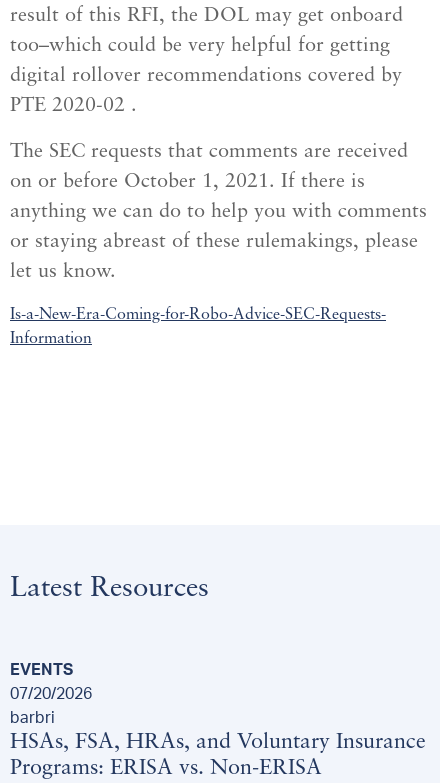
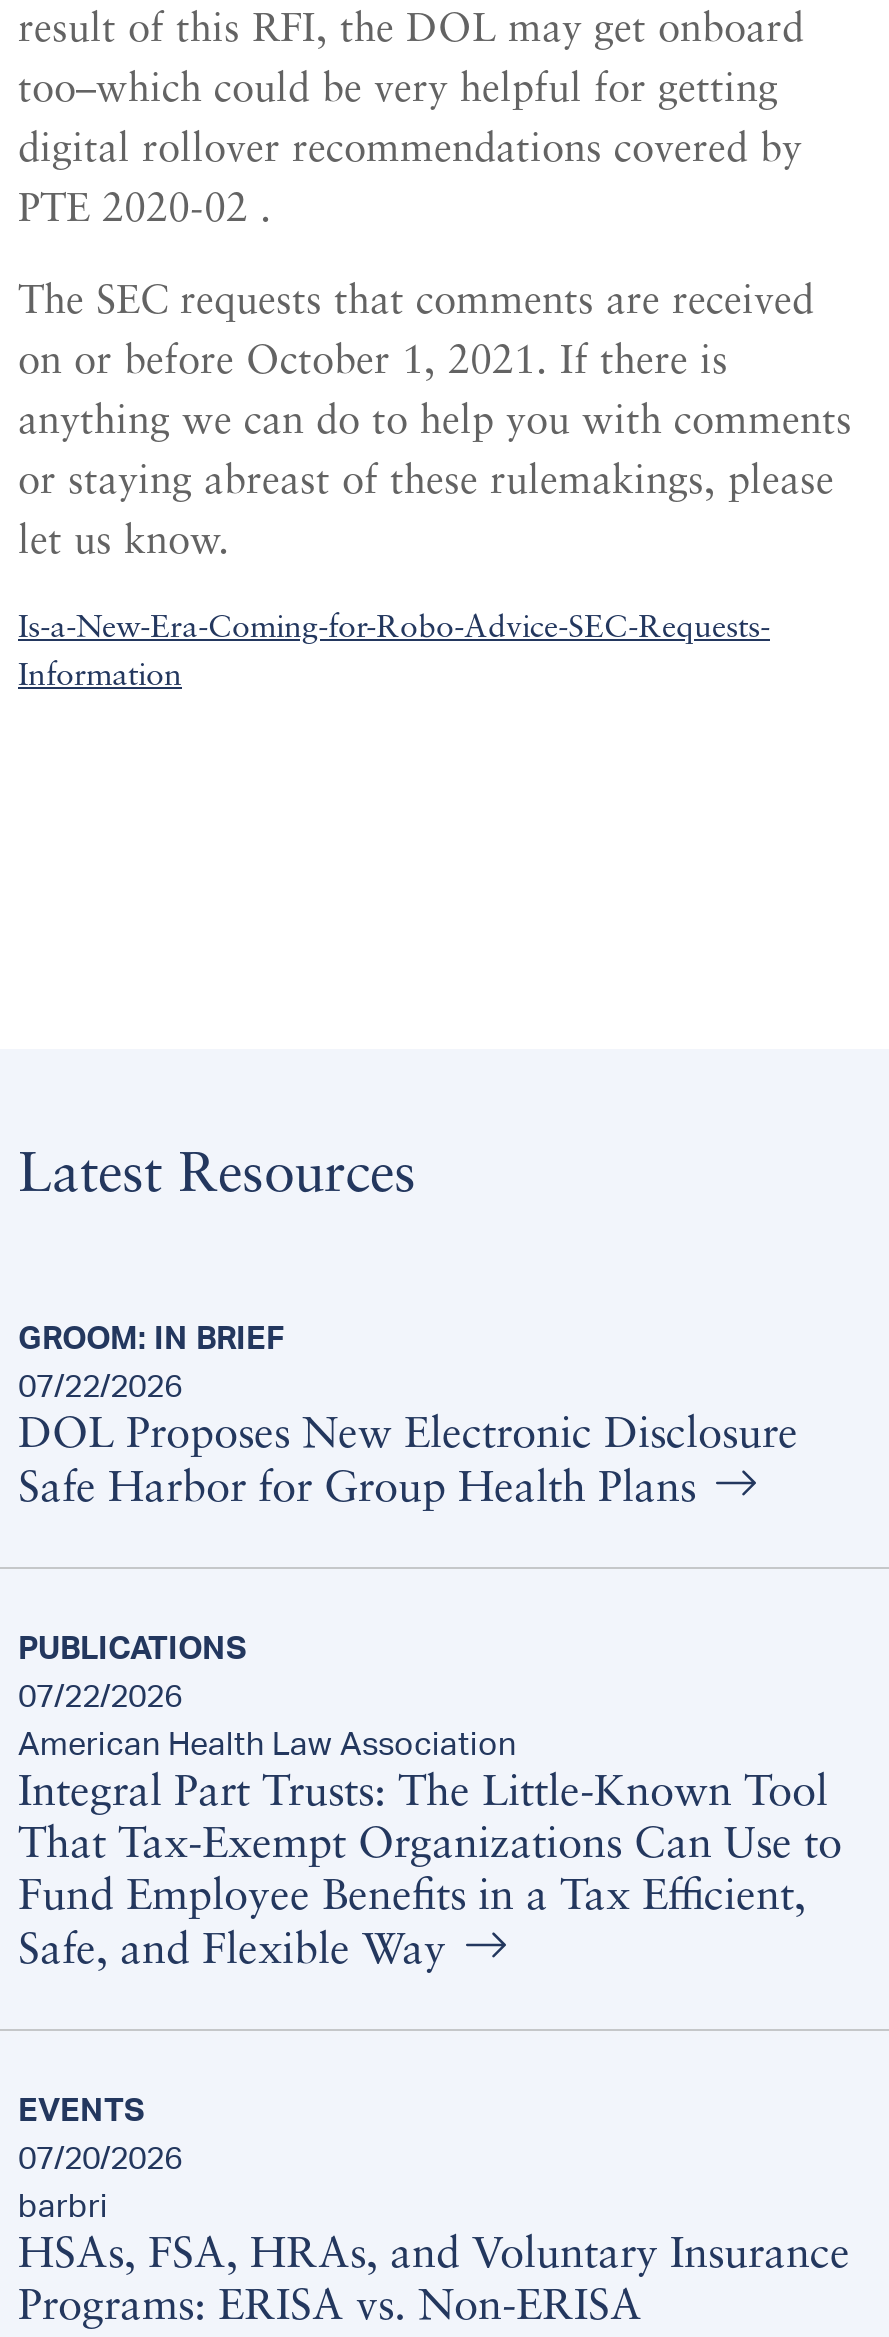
none -> [18,1323,798,1511] GROOM: IN BRIEF | 07/22/2026 | DOL Proposes New Electronic Disclosure | Safe Harbor for Group Health Plans
none -> [18,1633,842,1973] PUBLICATIONS | 07/22/2026 | American Health Law Association | Integral Part Trusts: The Little-Known Tool | That Tax-Exempt Organizations Can Use to | Fund Employee Benefits in a Tax Efficient, | Safe, and Flexible Way

